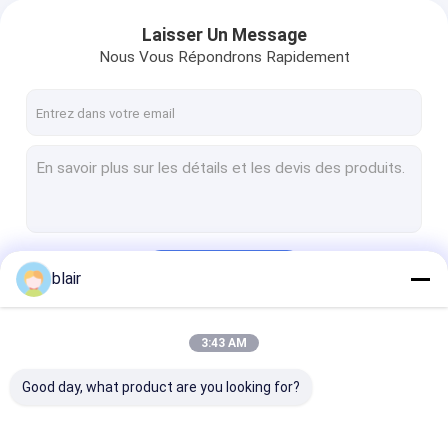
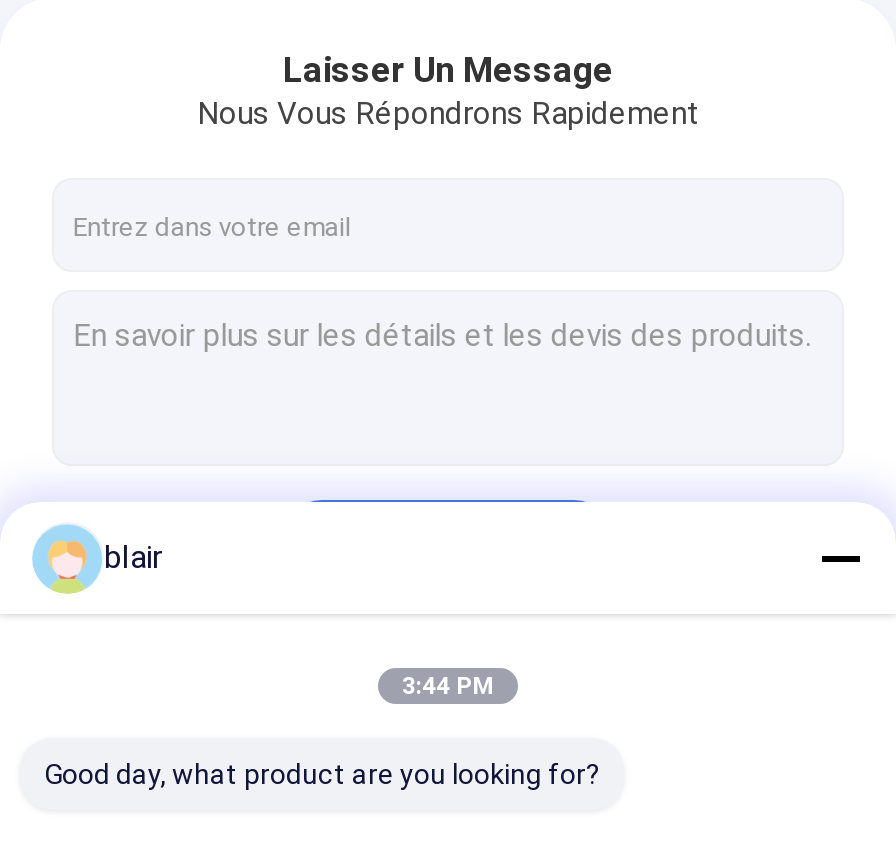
[201,336,247,350] 3:43 AM -> [402,672,494,700] 3:44 PM

